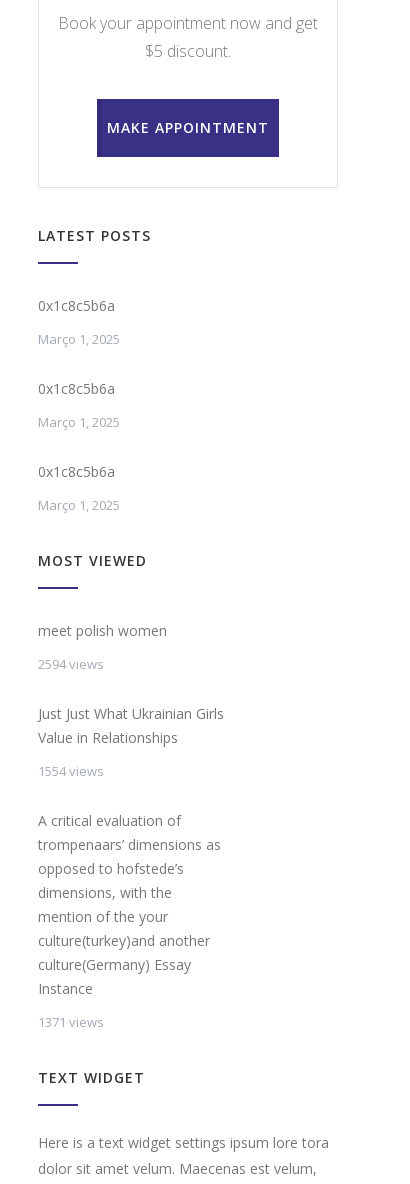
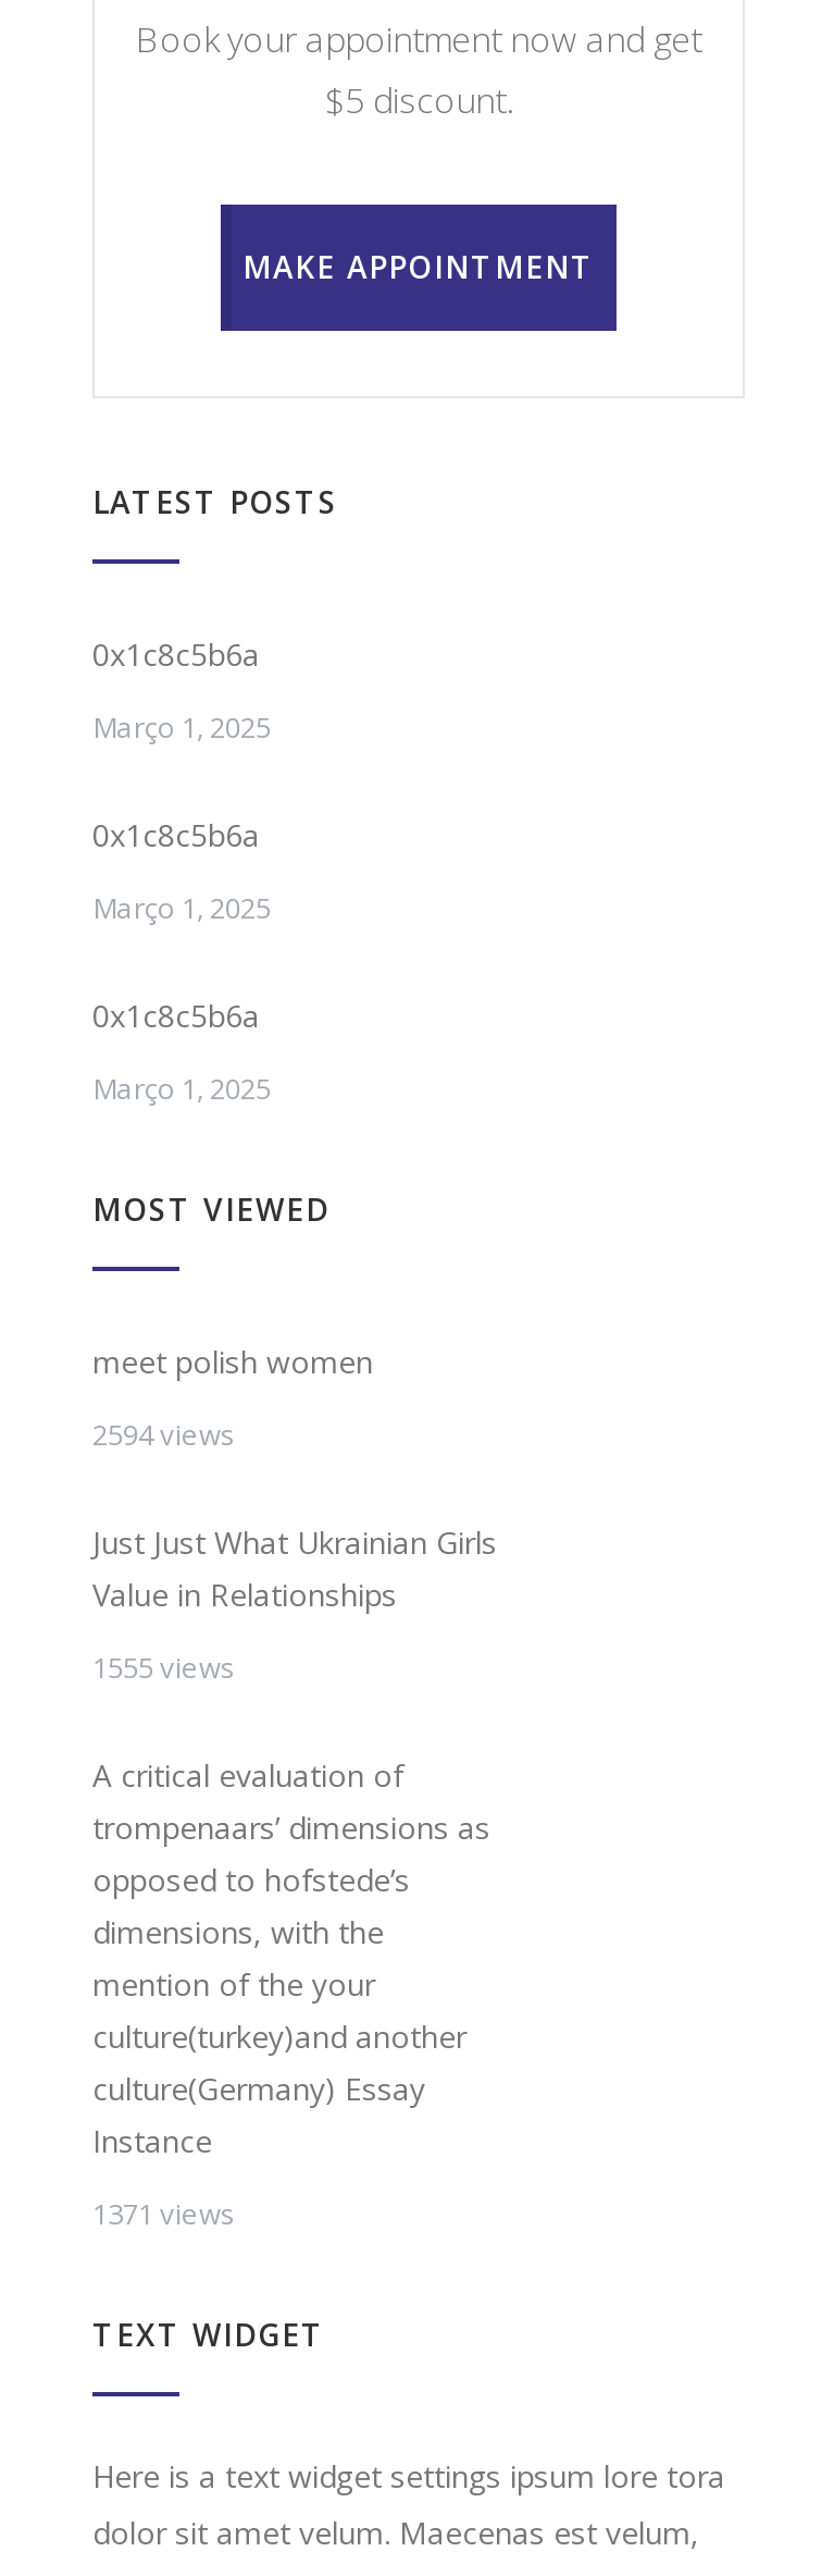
[38,762,104,780] 1554 views -> [92,1648,236,1687] 1555 views

